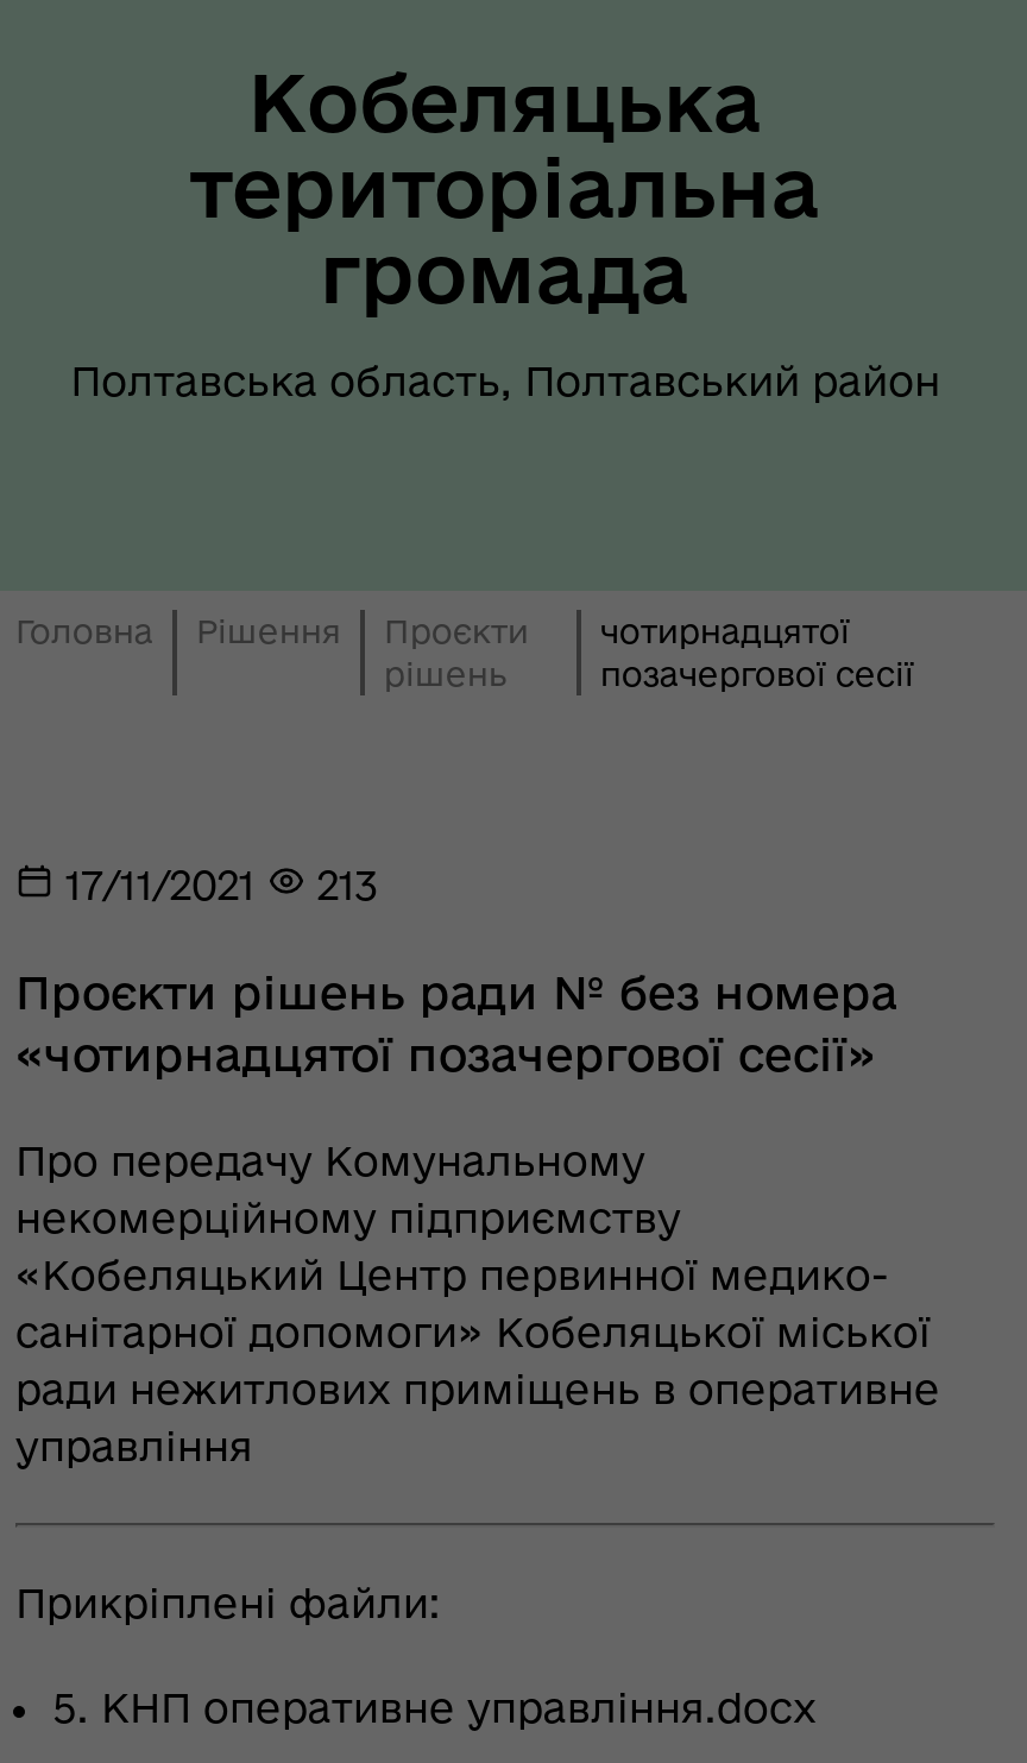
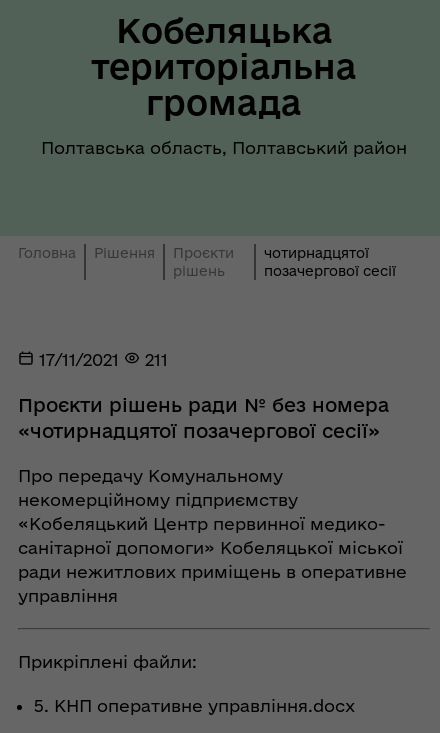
[53,862,379,907] 17/11/2021 213 -> [34,350,168,369] 17/11/2021 211

